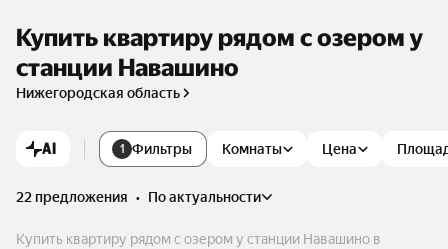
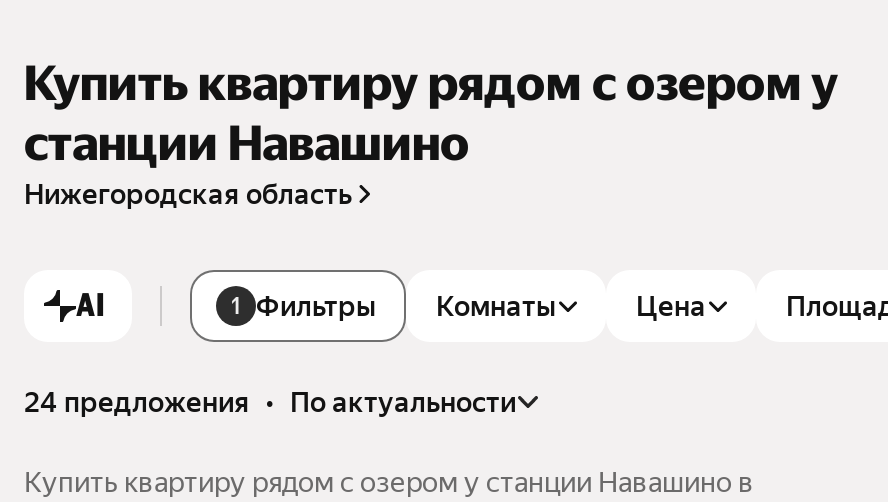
[16,189,261,205] 22 предложения • по актуальности -> [24,386,516,418] 24 предложения • по актуальности

